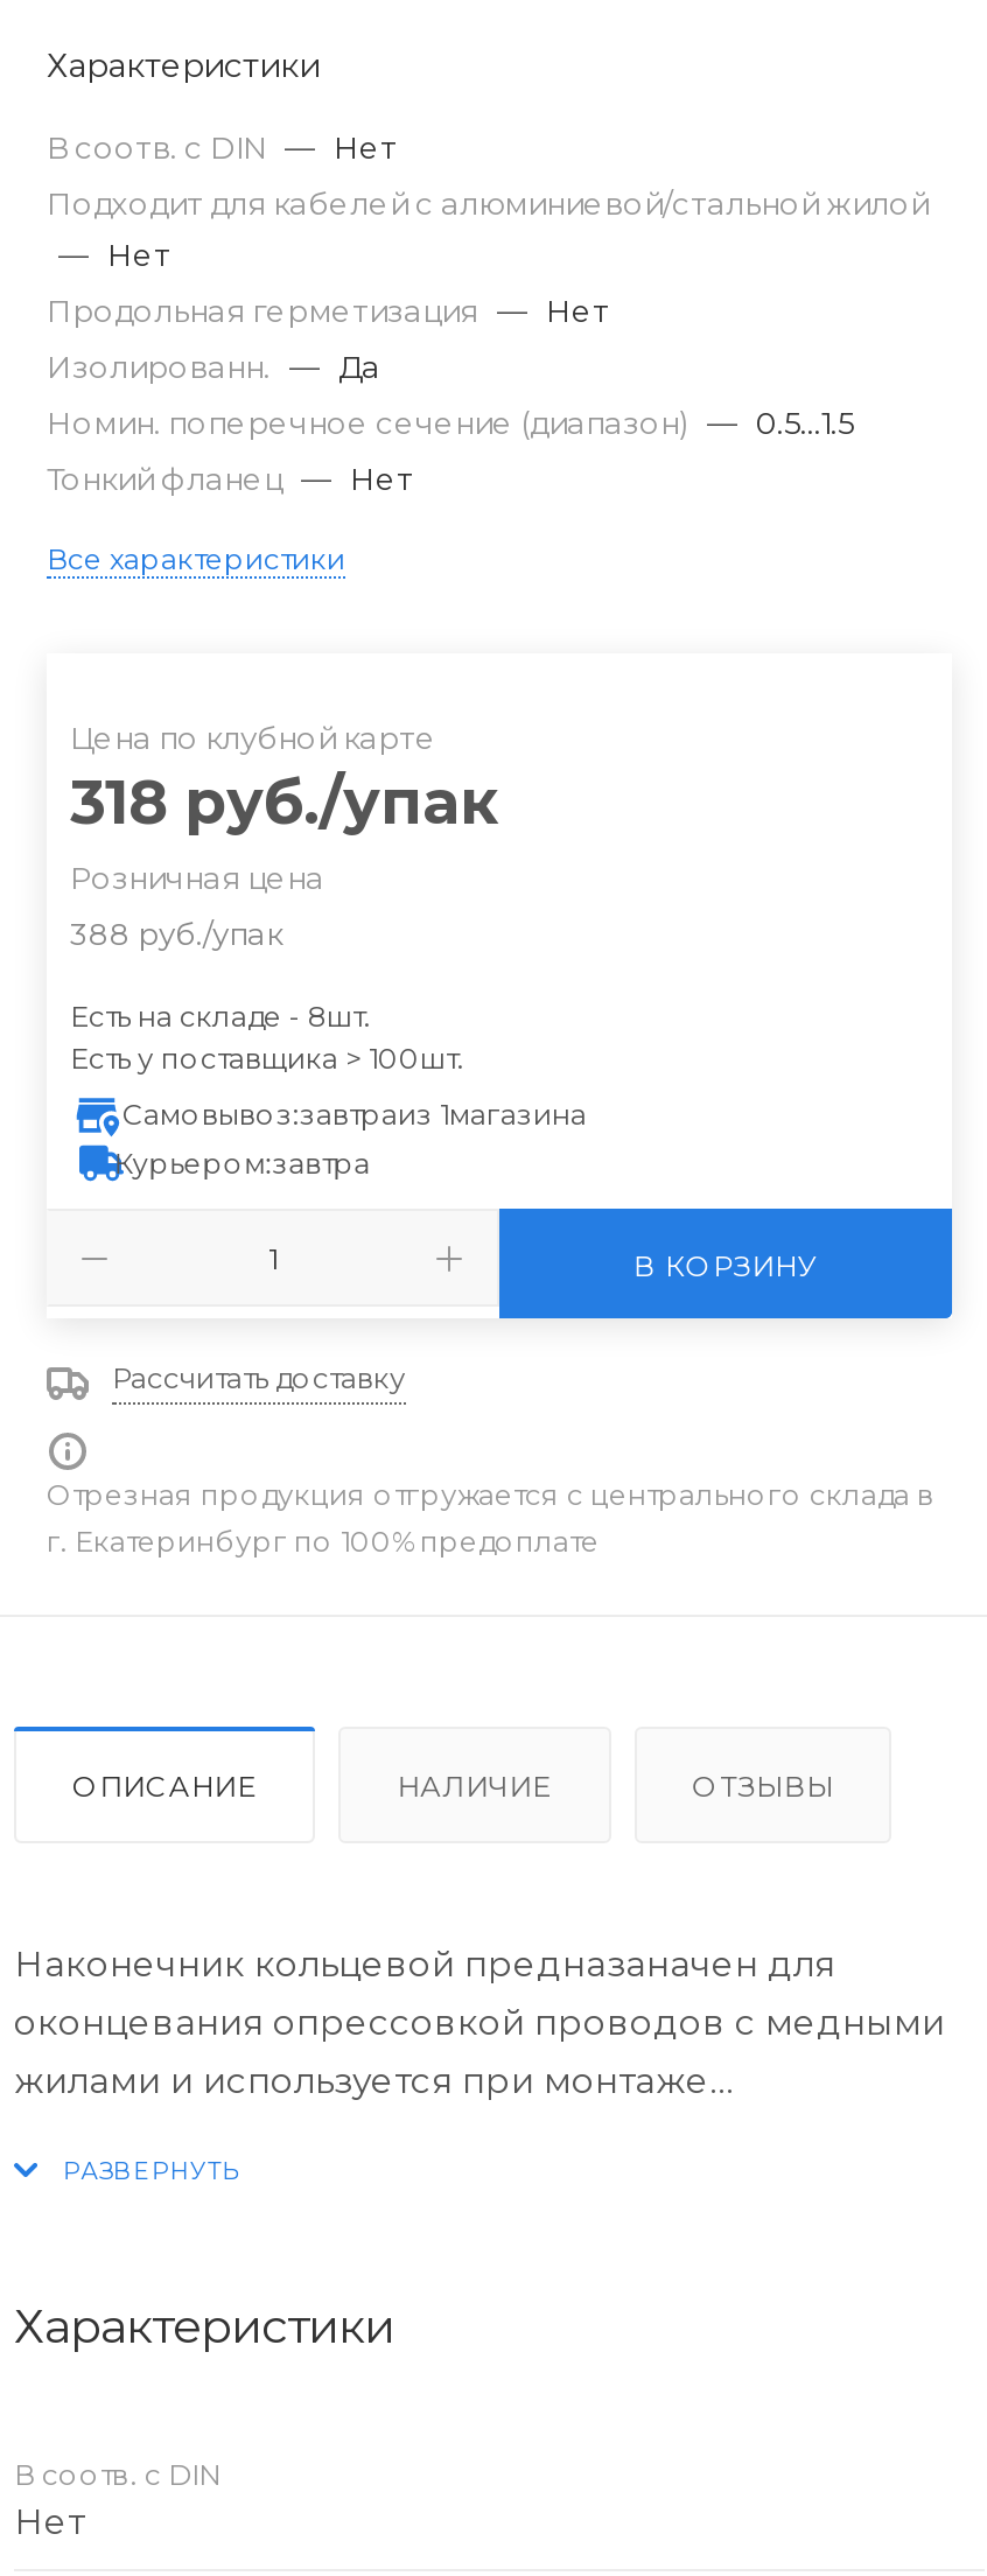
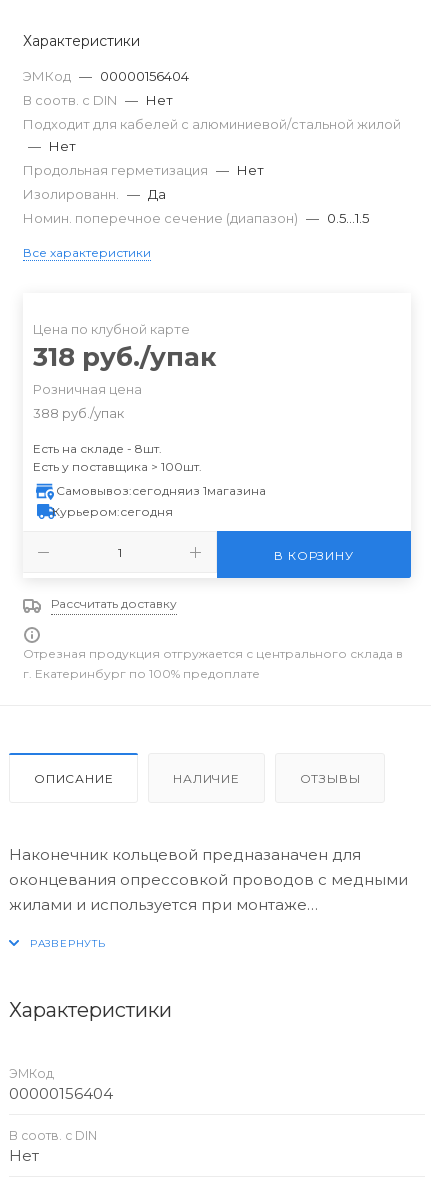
none -> [23,68,189,84] ЭМКод — 00000156404
[47,460,413,497] Тонкий фланец — Нет -> none
[123,1097,587,1132] Самовывоз:завтраиз 1магазина -> [55,483,265,498] Самовывоз:сегодняиз 1магазина
[114,1145,371,1180] Курьером:завтра -> [52,504,173,519] Курьером:сегодня
none -> [9,1066,113,1103] ЭМКод | 00000156404

